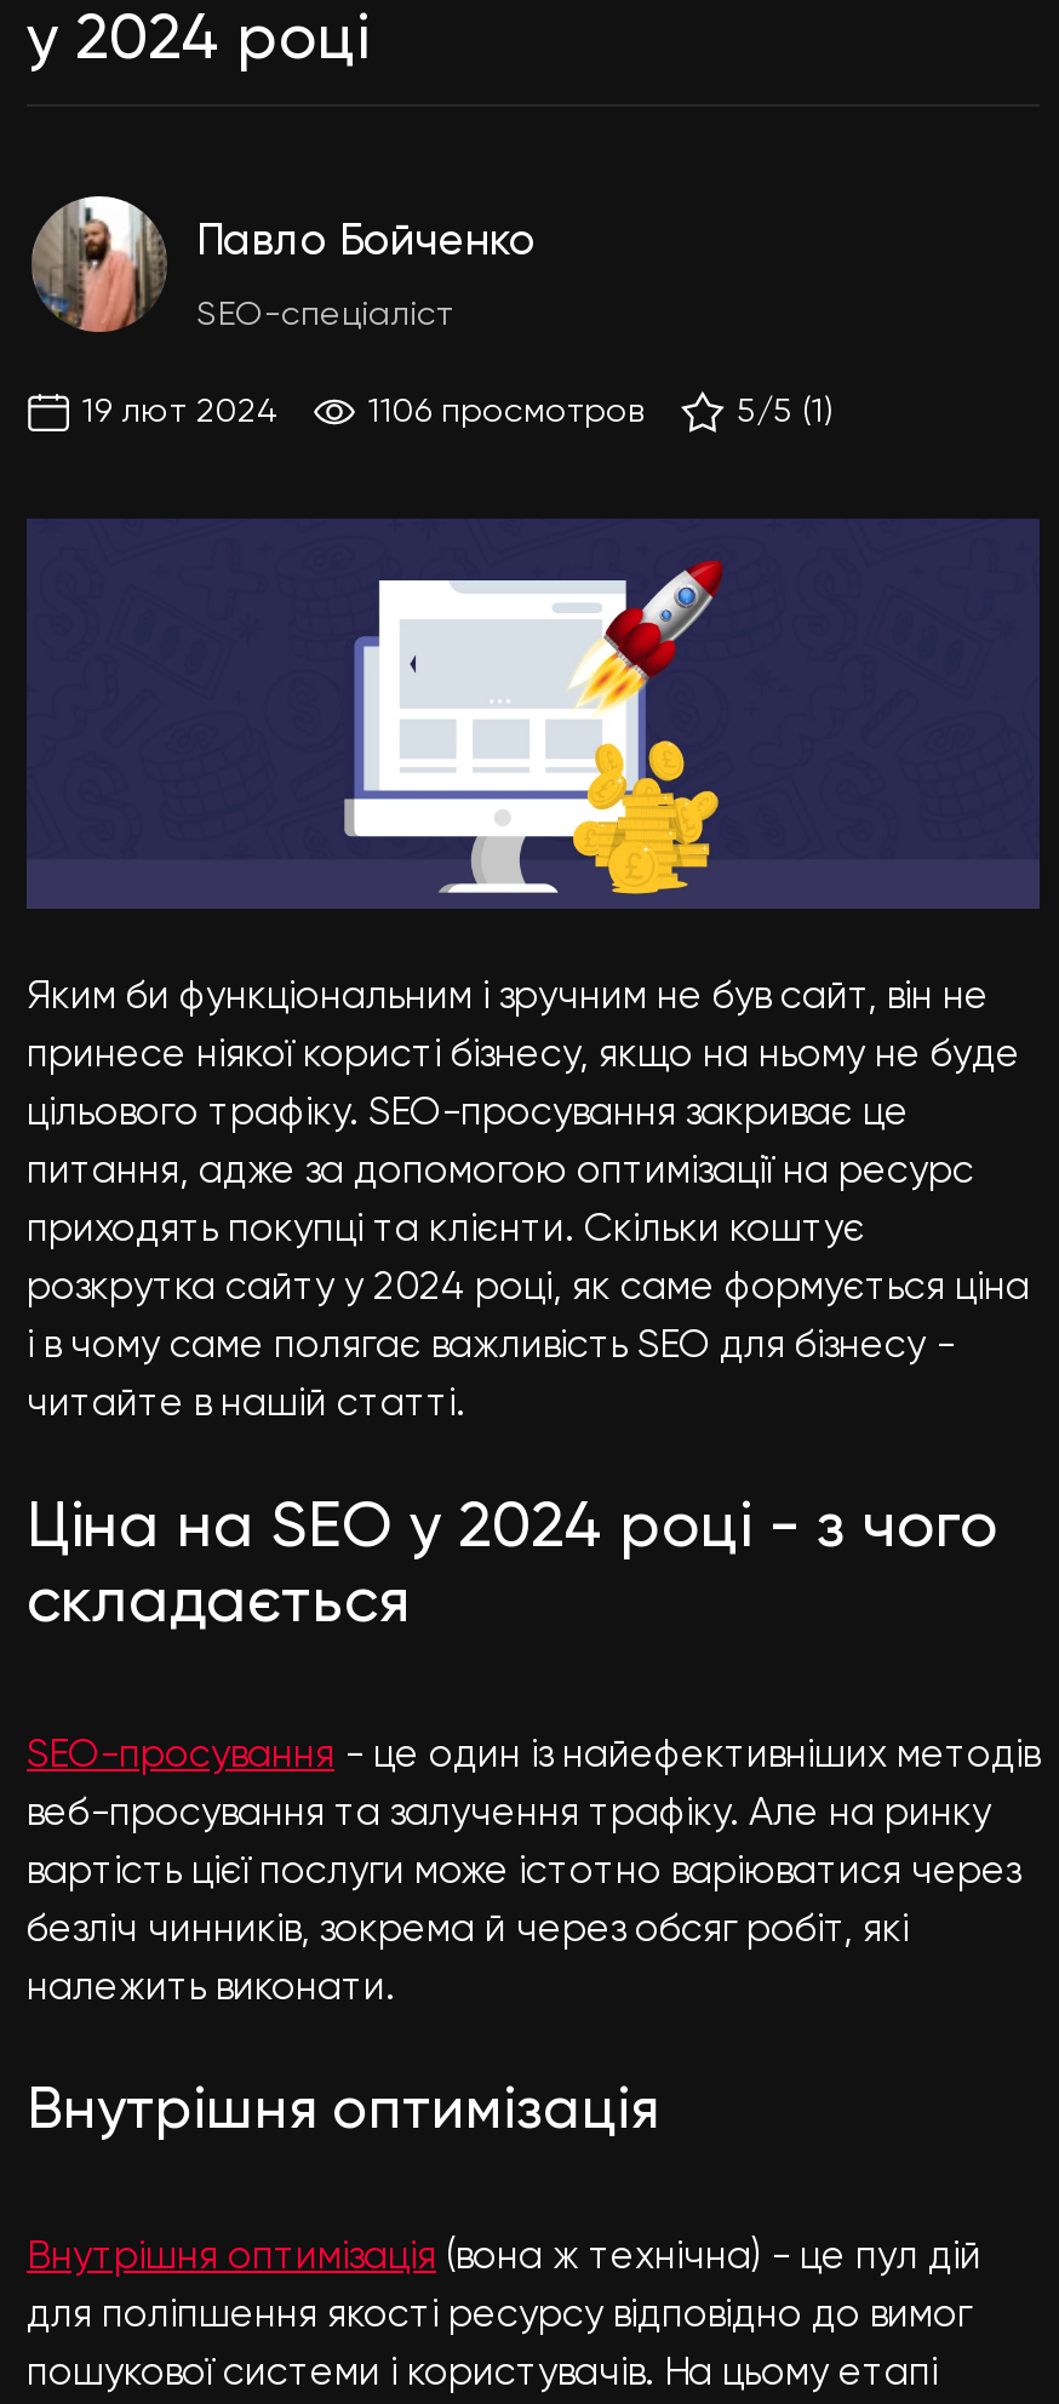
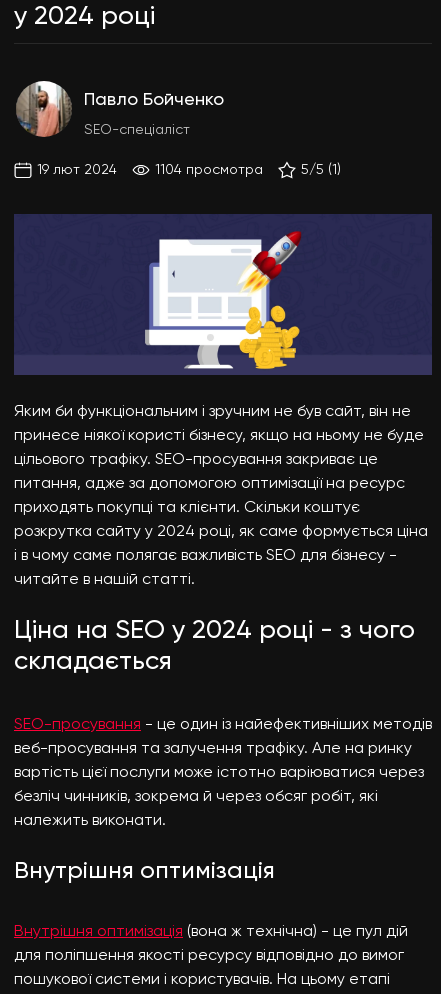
[368,394,645,428] 1106 просмотров -> [155,162,263,176] 1104 просмотра

